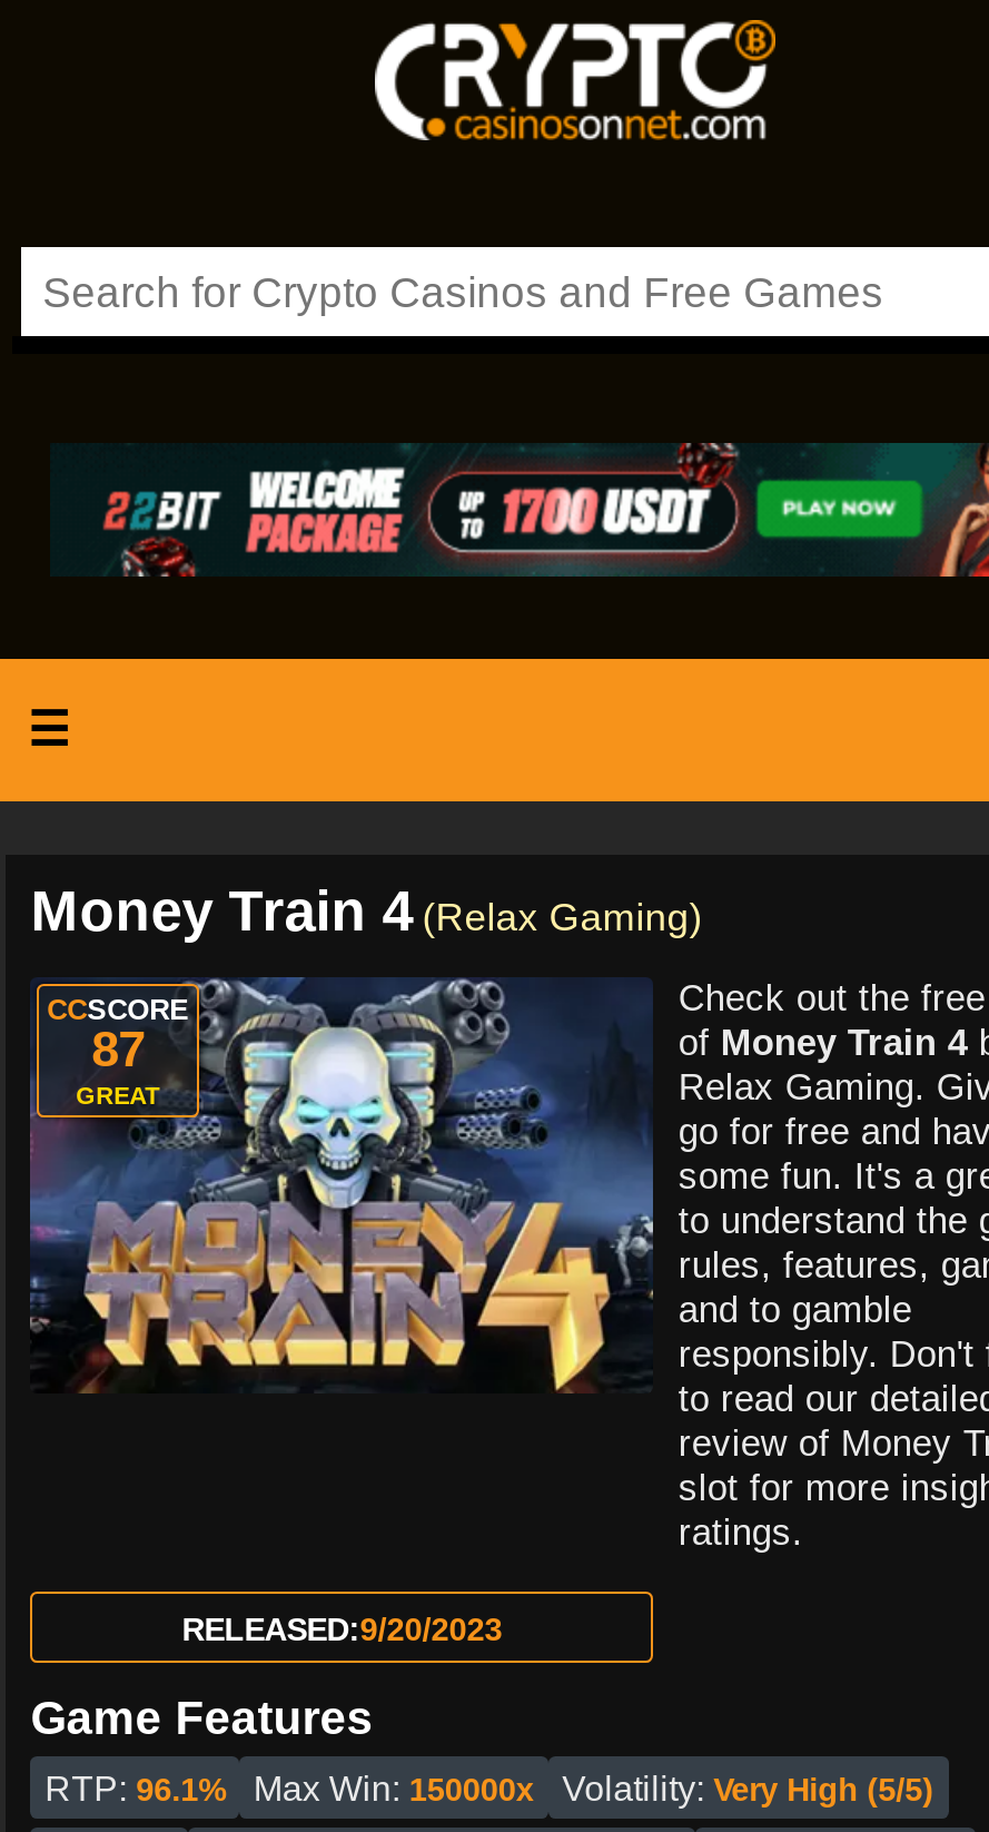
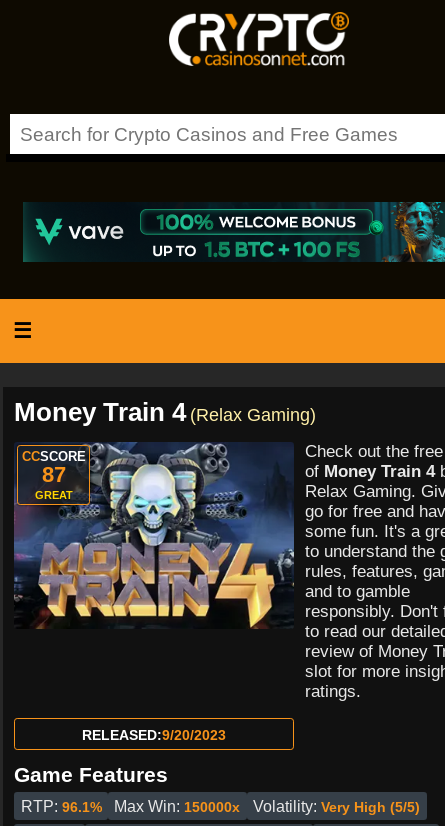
[52,441,982,579] [image] -> [23,202,442,263] [image]

